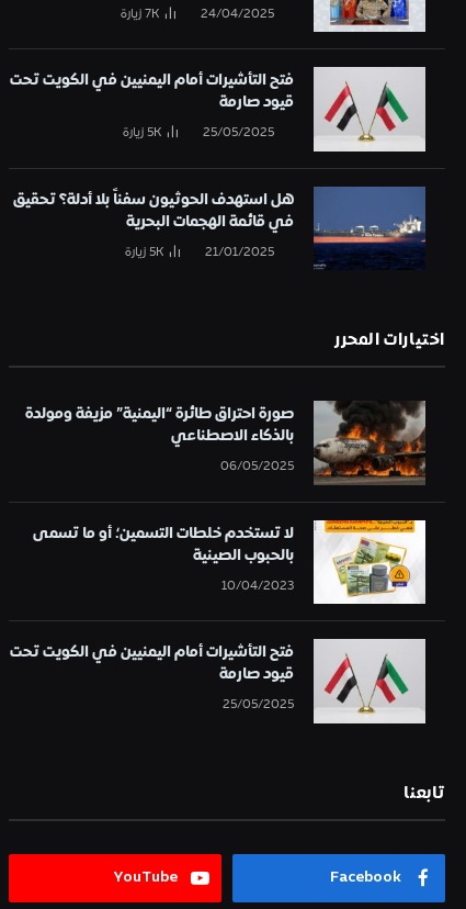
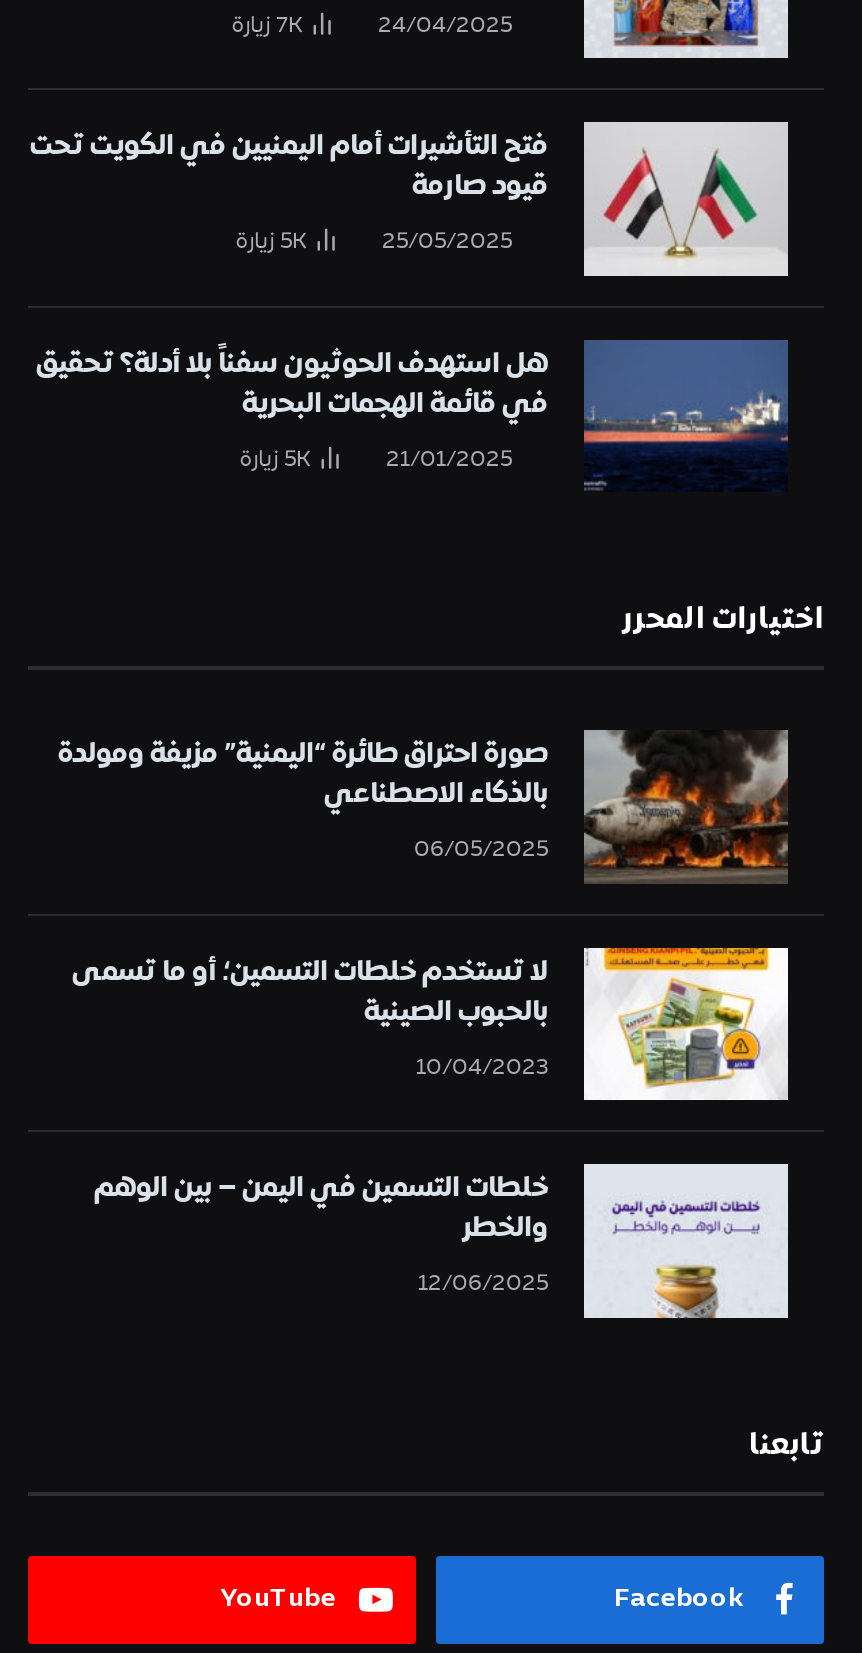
[10,639,422,723] [image] | فتح التأشيرات أمام اليمنيين في الكويت تحت | قيود صارمة | 25/05/2025 -> [94,1165,784,1318] [image] | خلطات التسمين في اليمن – بين الوهم | والخطر | 12/06/2025

